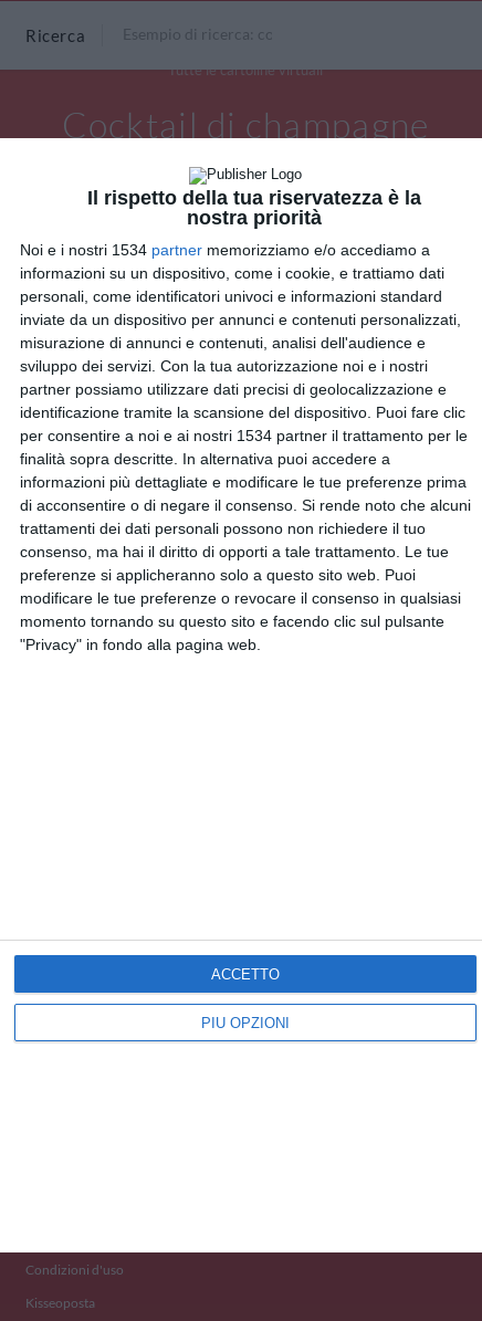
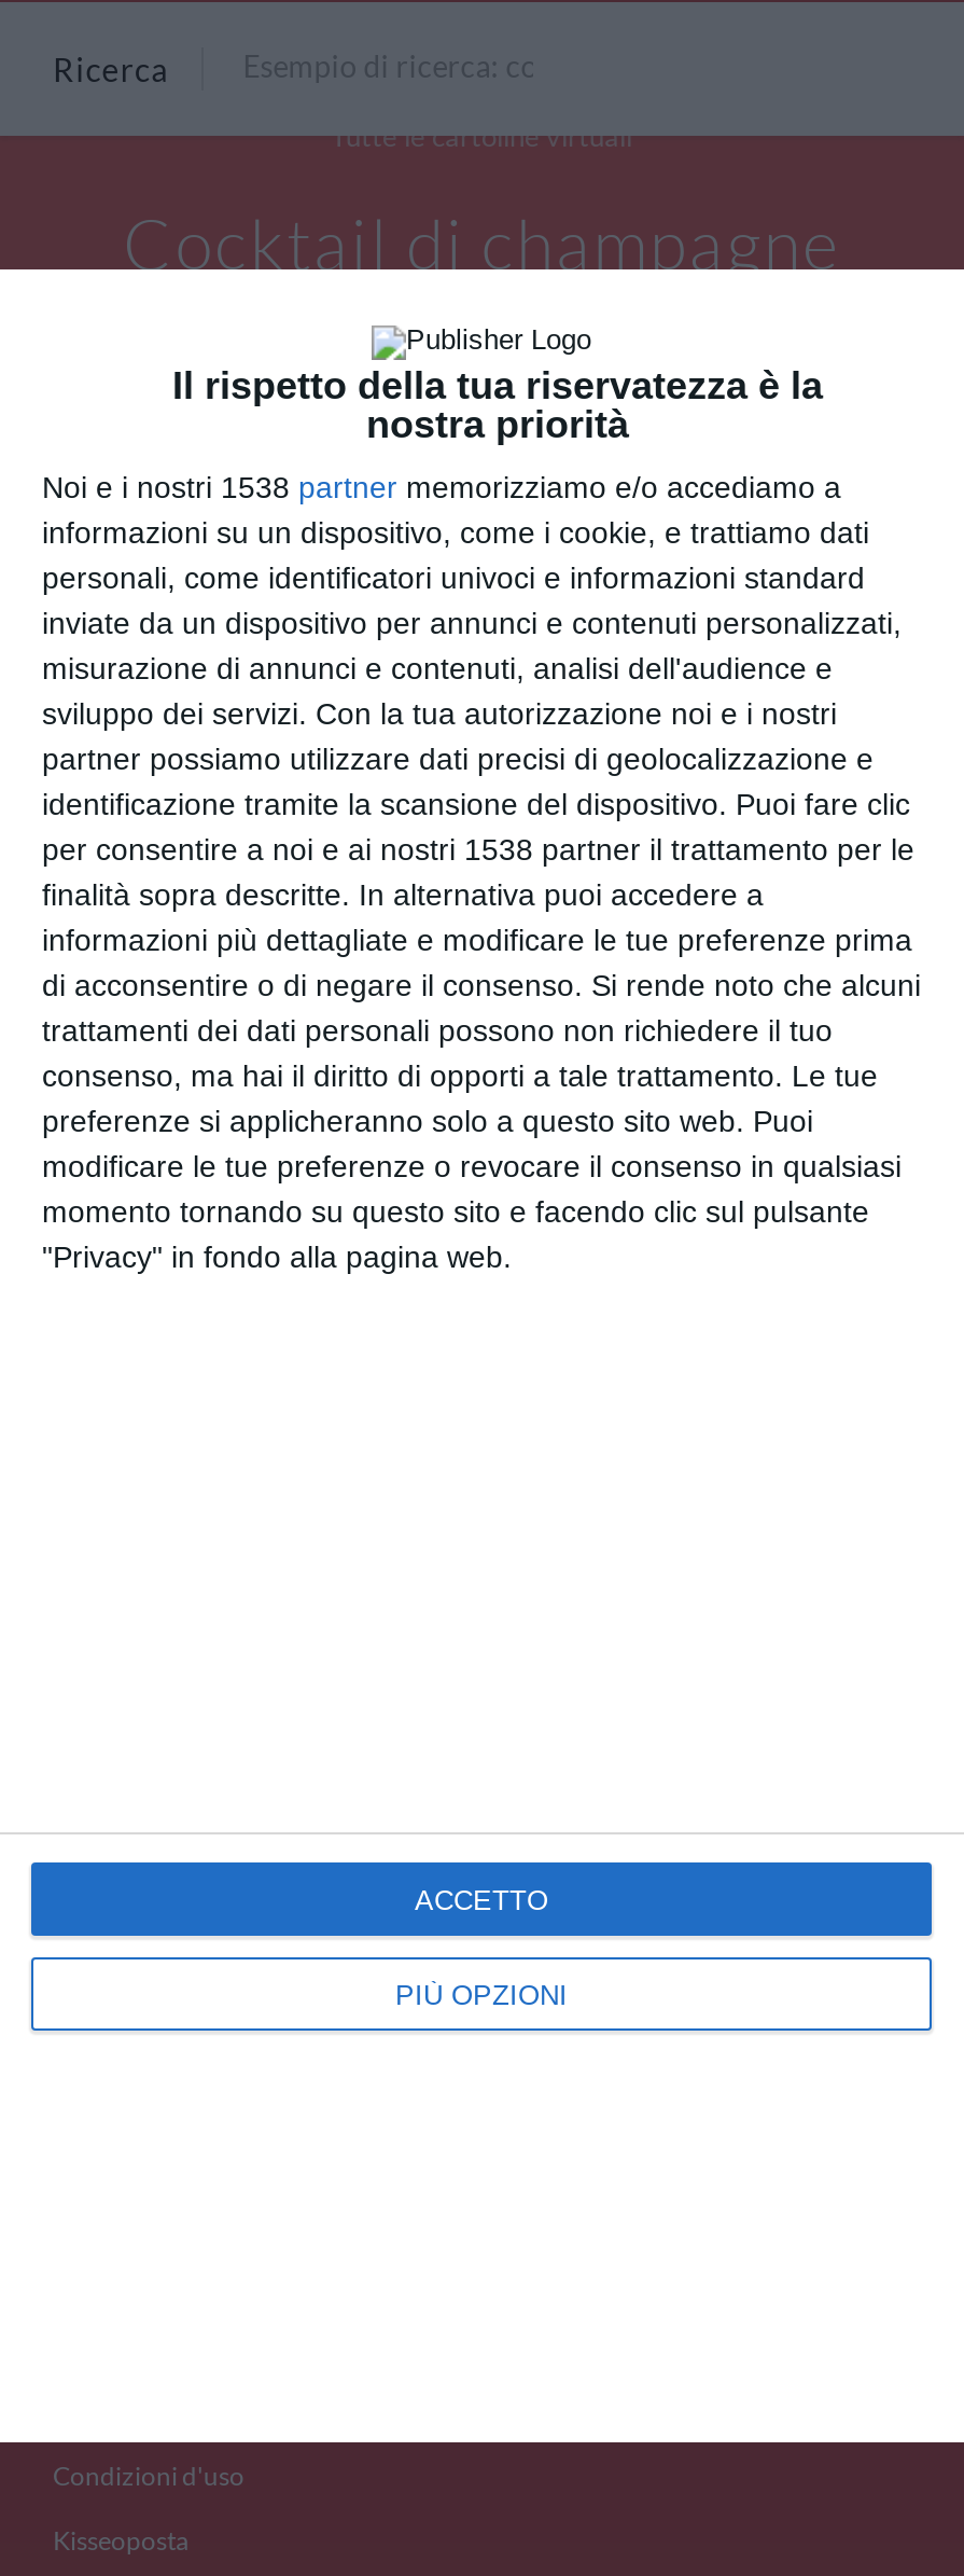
[20,241,430,259] Noi e i nostri 1534 partner memorizziamo e/o accediamo a -> [42,470,841,504] Noi e i nostri 1538 partner memorizziamo e/o accediamo a
[20,427,468,444] per consentire a noi e ai nostri 1534 partner il trattamento per le -> [42,832,914,867] per consentire a noi e ai nostri 1538 partner il trattamento per le

